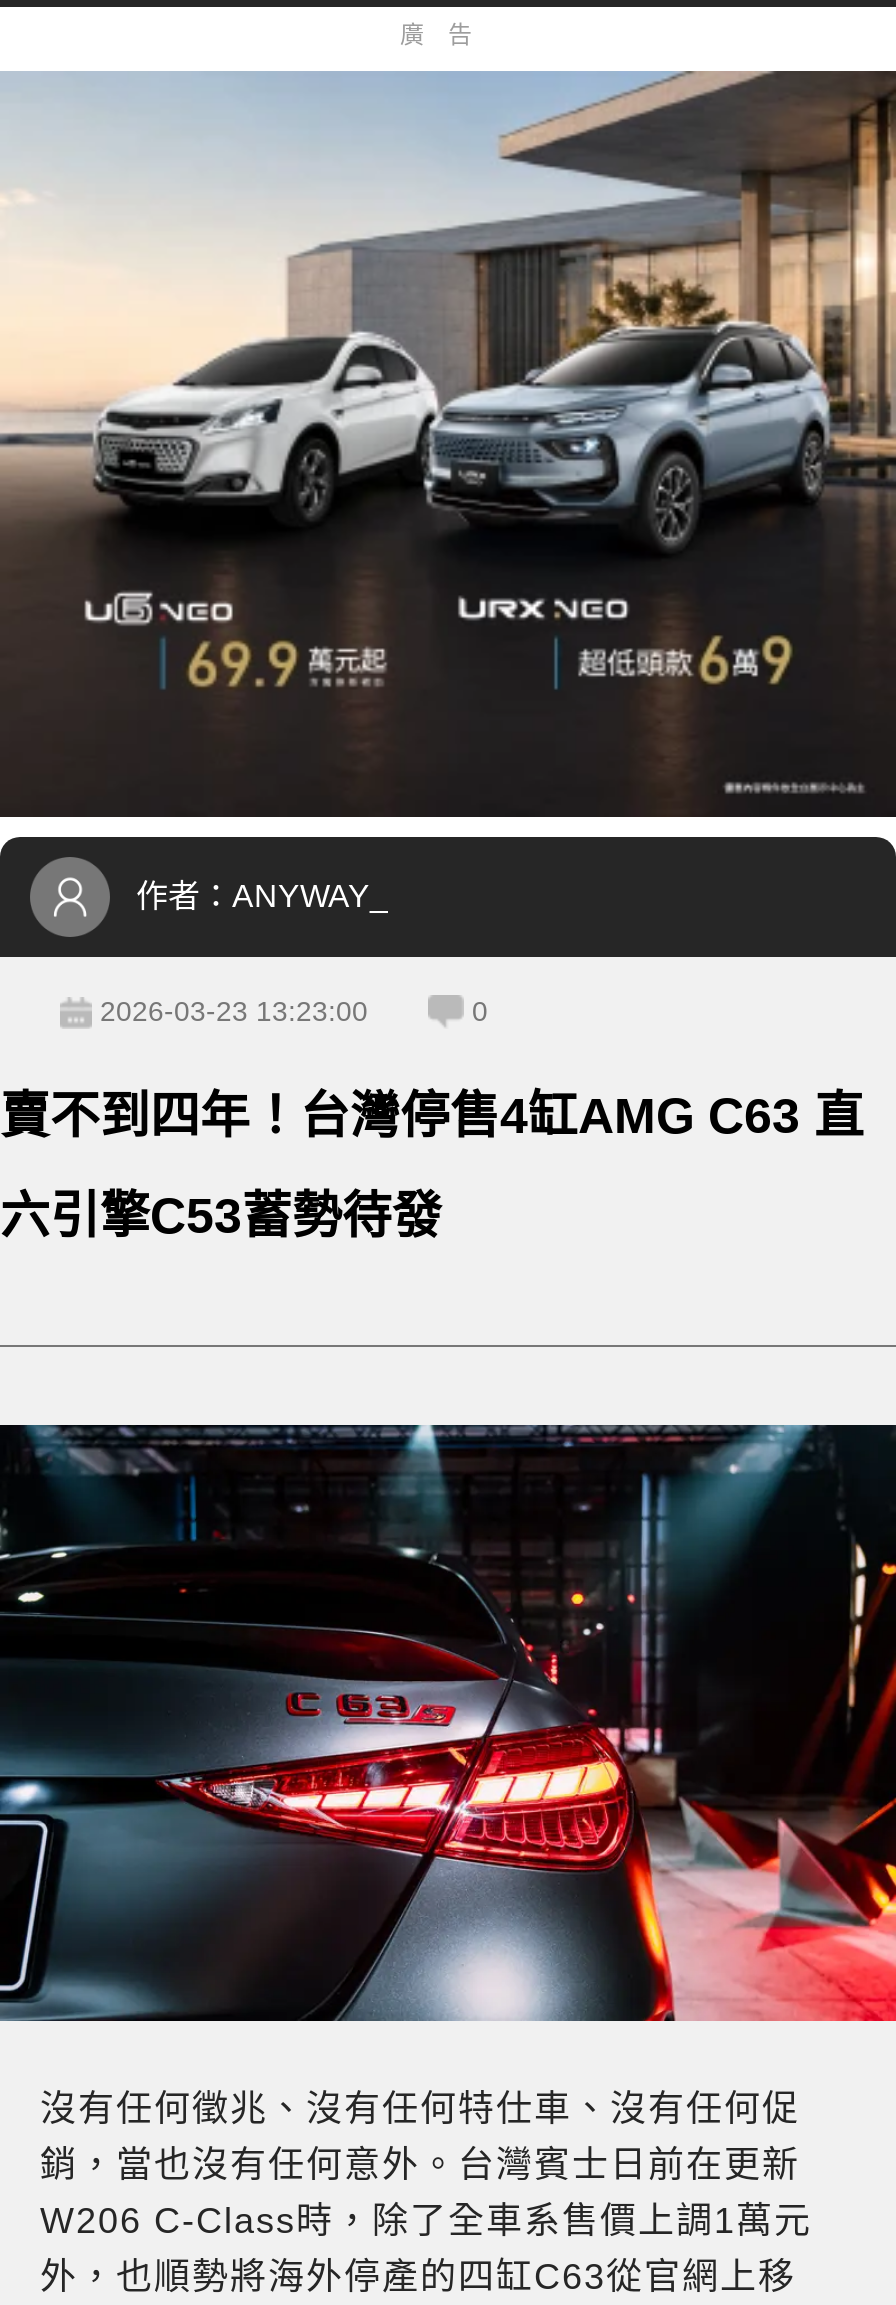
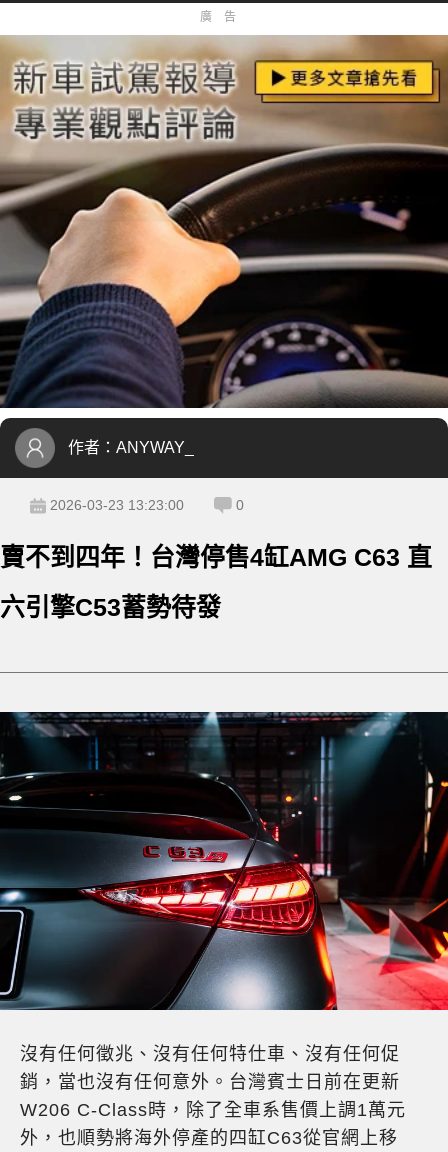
[6,69,890,817] [image] -> [3,34,445,408] [image]

